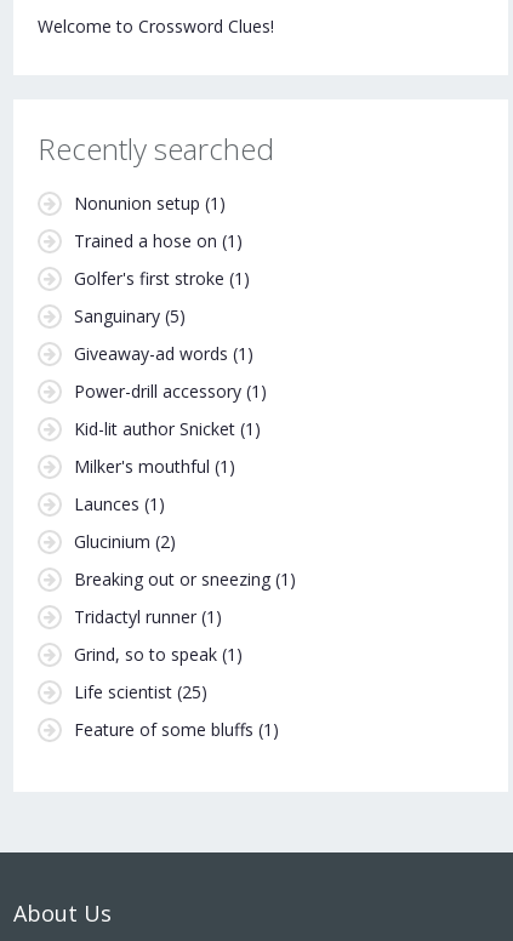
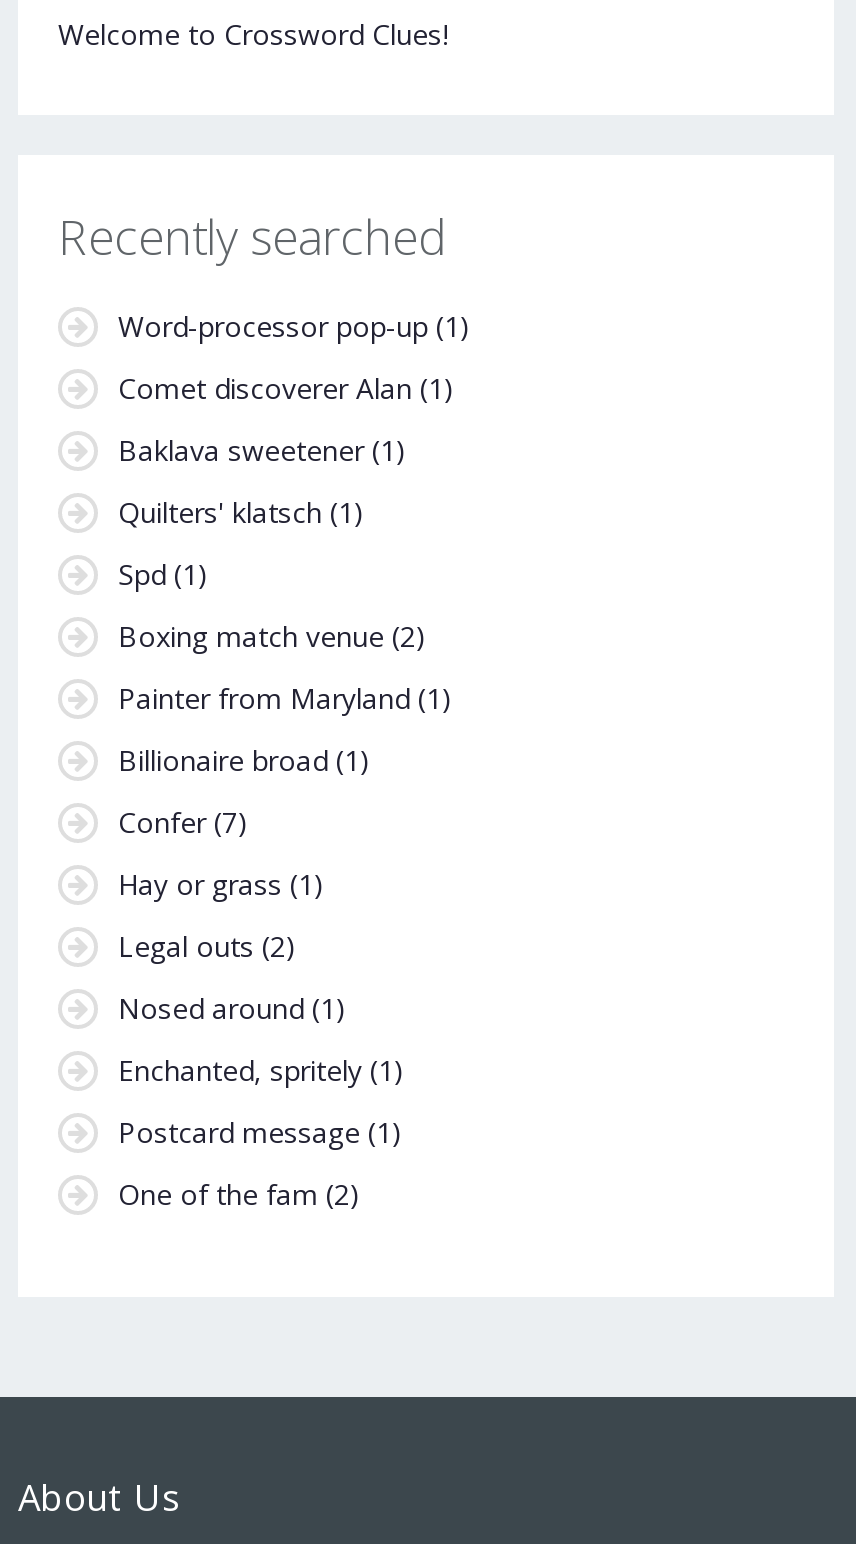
[74,192,226,215] Nonunion setup (1) -> [118,307,470,345] Word-processor pop-up (1)
[74,229,243,252] Trained a hose on (1) -> [118,369,454,407] Comet discoverer Alan (1)
[74,267,250,290] Golfer's first stroke (1) -> [118,431,406,469] Baklava sweetener (1)
[74,304,186,327] Sanguinary (5) -> [118,493,364,531] Quilters' klatsch (1)
[74,342,253,365] Giveaway-ad words (1) -> [118,555,208,593] Spd (1)
[74,380,267,403] Power-drill accessory (1) -> [118,617,426,655] Boxing match venue (2)
[74,417,261,440] Kid-lit author Snicket (1) -> [118,679,452,717] Painter from Maryland (1)
[74,455,235,478] Milker's mouthful (1) -> [118,741,370,779] Billionaire broad (1)
[74,492,165,515] Launces (1) -> [118,803,248,841] Confer (7)
[74,530,176,553] Glucinium (2) -> [118,865,324,903] Hay or grass (1)
[74,568,296,591] Breaking out or sneezing (1) -> [118,927,296,965] Legal outs (2)
[74,605,222,628] Tridactyl runner (1) -> [118,989,346,1027] Nosed around (1)
[74,643,243,666] Grind, so to speak (1) -> [118,1051,404,1089] Enchanted, spritely (1)
[74,680,207,703] Life scientist (25) -> [118,1113,402,1151] Postcard message (1)
[74,718,279,741] Feature of some bluffs (1) -> [118,1175,360,1213] One of the fam (2)

